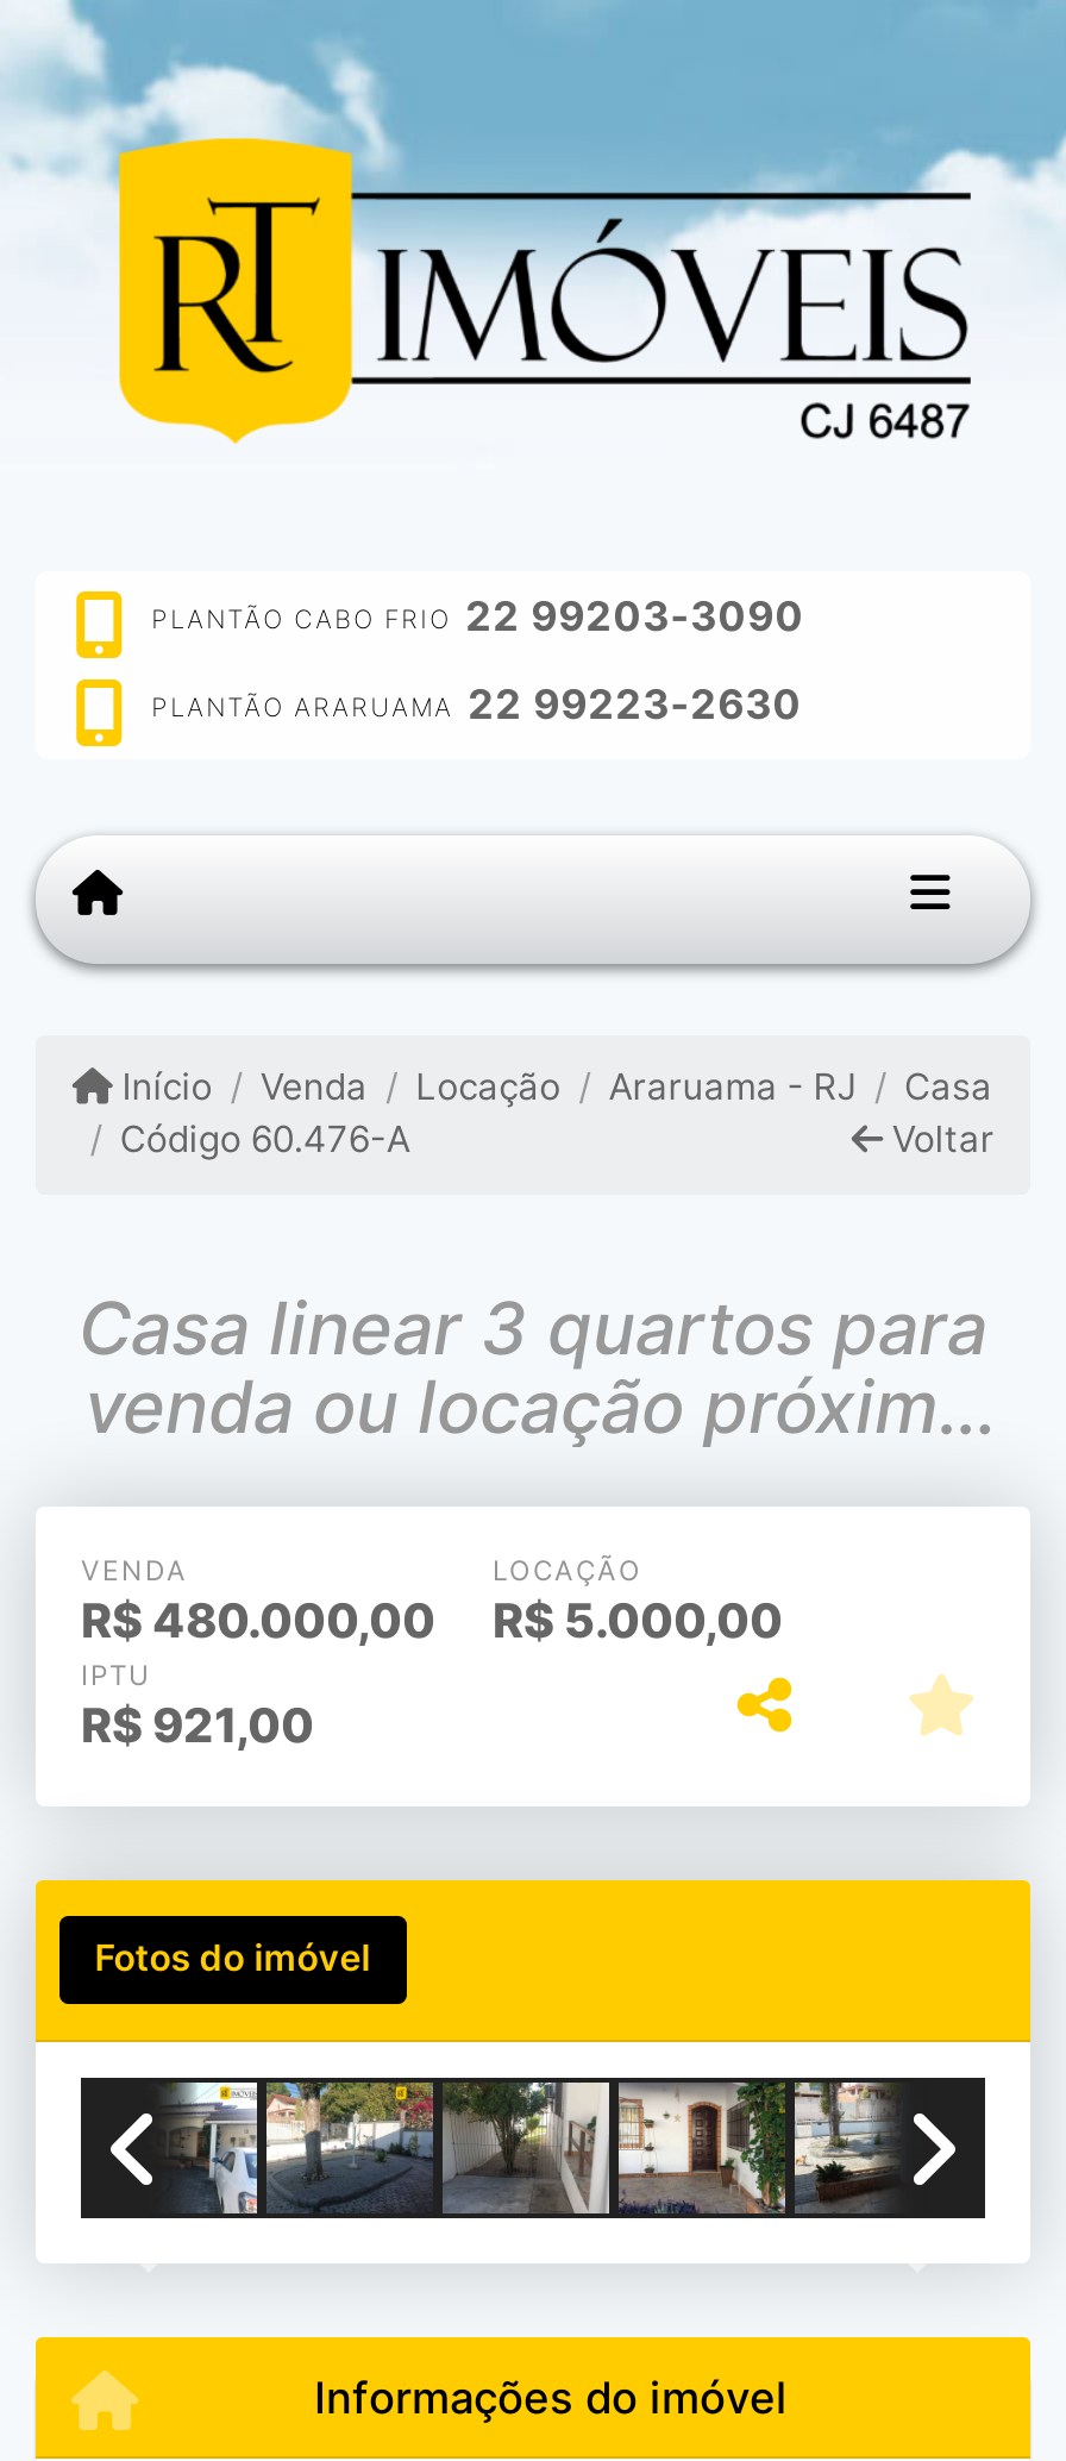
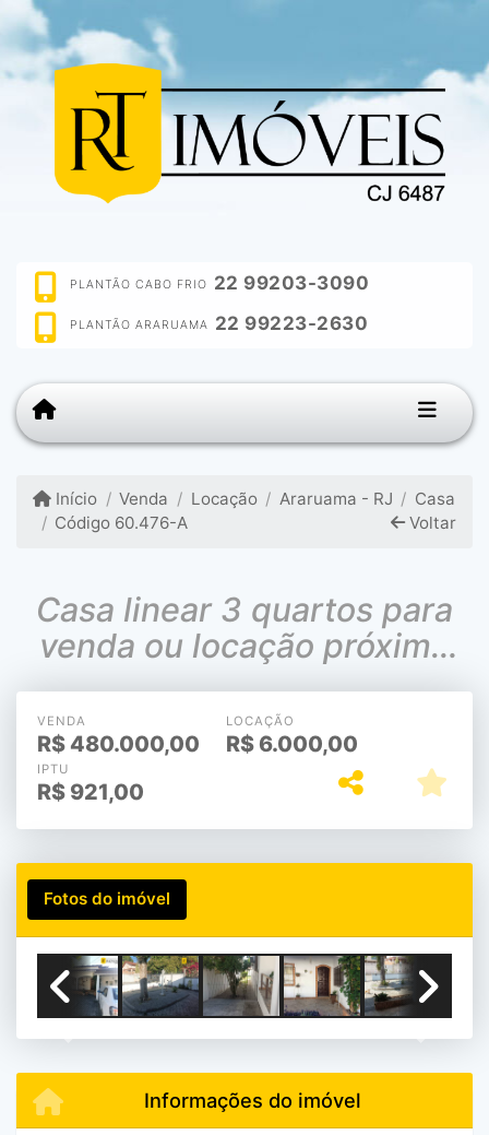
[81,1593,783,1650] R$480.000,00 R$5.000,00 -> [37,731,358,757] R$480.000,00 R$6.000,00

